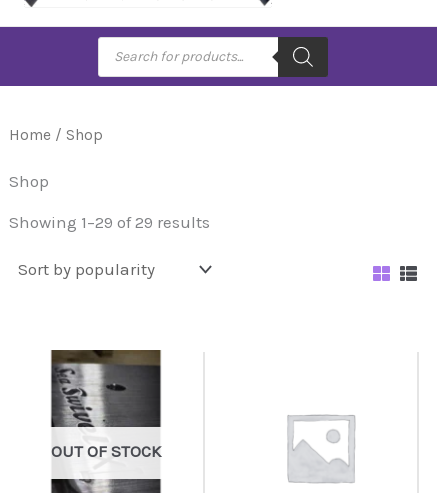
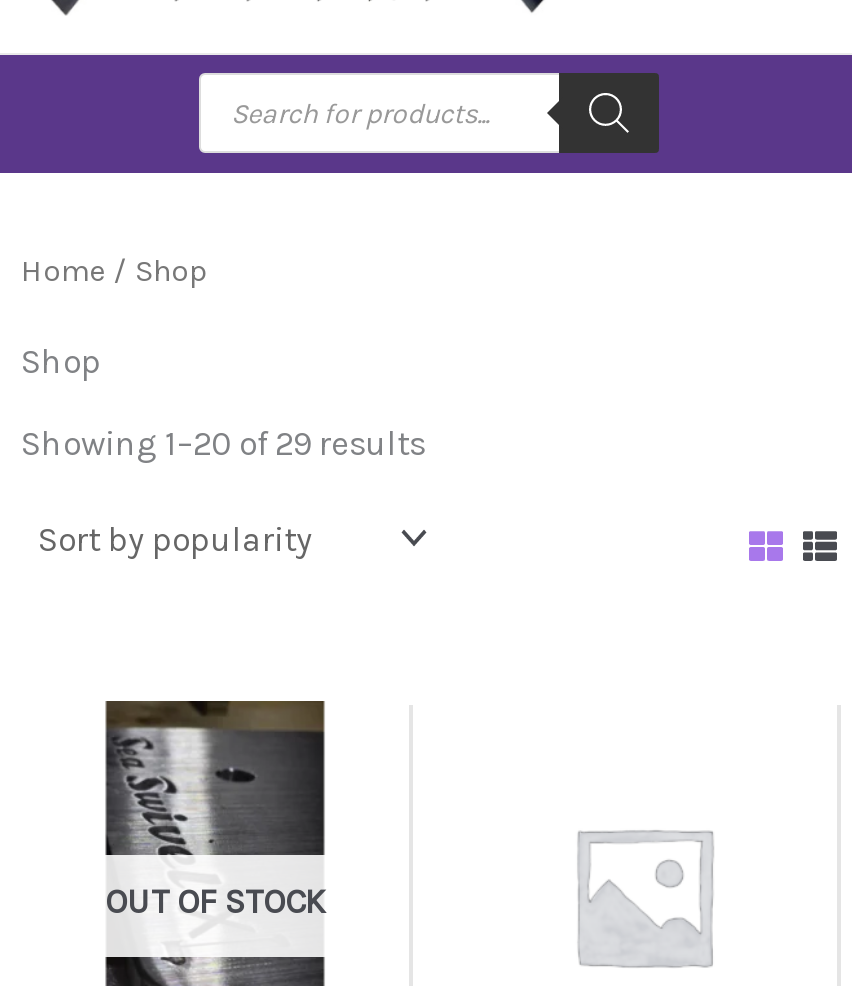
[9,212,210,232] Showing 1–29 of 29 results -> [21,423,425,463] Showing 1–20 of 29 results

